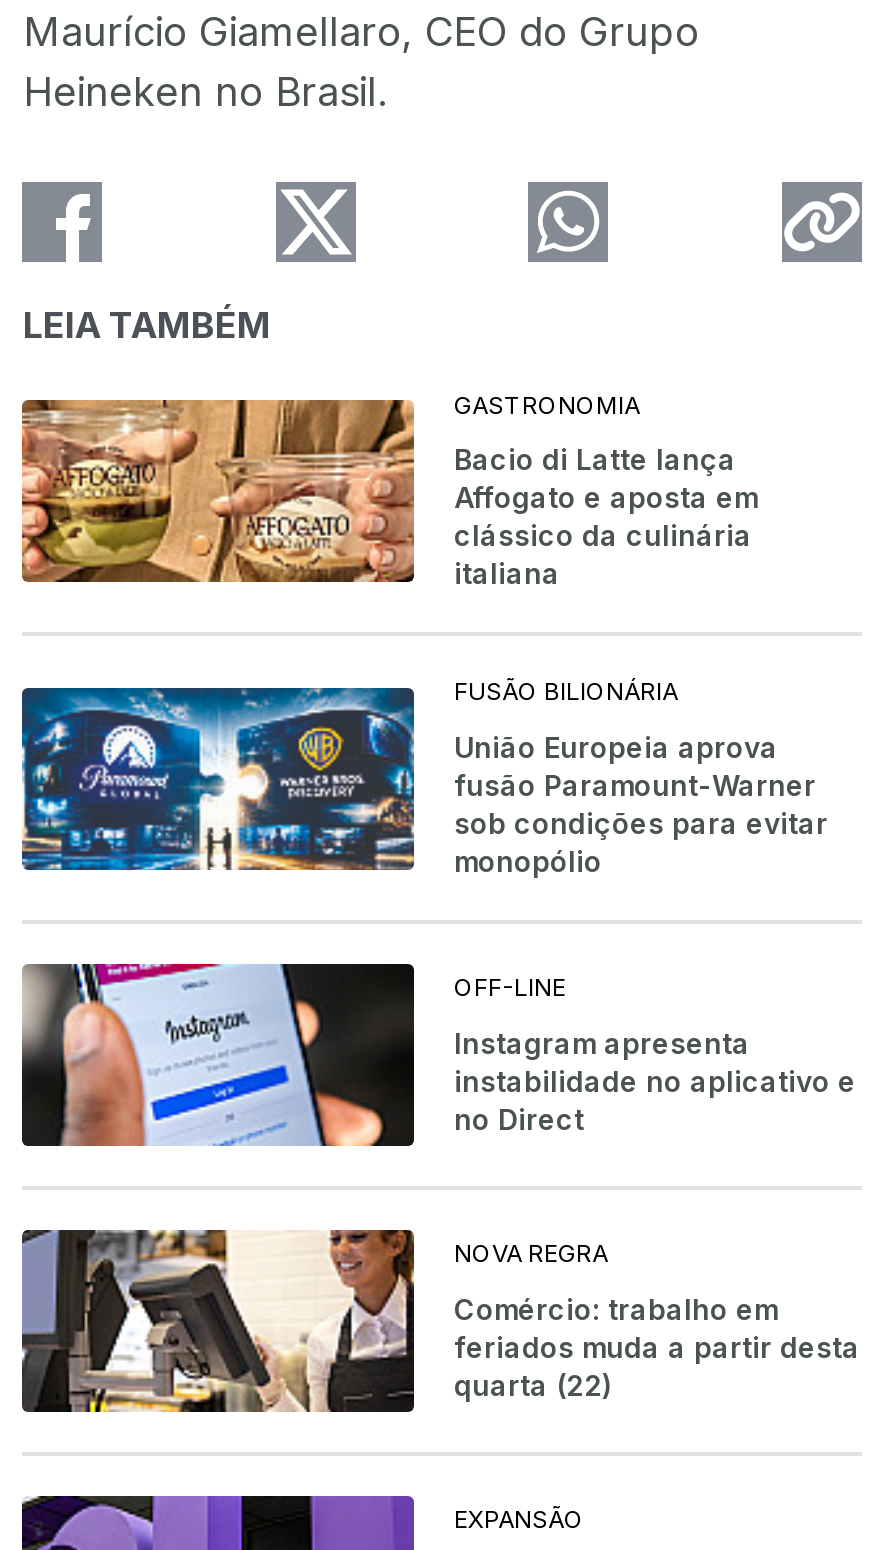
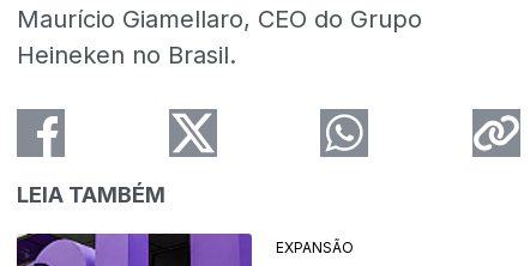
[20,390,758,591] [image] | GASTRONOMIA | Bacio di Latte lança | Affogato e aposta em | clássico da culinária | italiana -> none
[20,677,828,878] [image] | FUSÃO BILIONÁRIA | União Europeia aprova | fusão Paramount-Warner | sob condições para evitar | monopólio -> none
[22,962,856,1148] [image] | OFF-LINE | Instagram apresenta | instabilidade no aplicativo e | no Direct -> none
[20,1228,860,1414] [image] | NOVA REGRA | Comércio: trabalho em | feriados muda a partir desta | quarta (22) -> none

